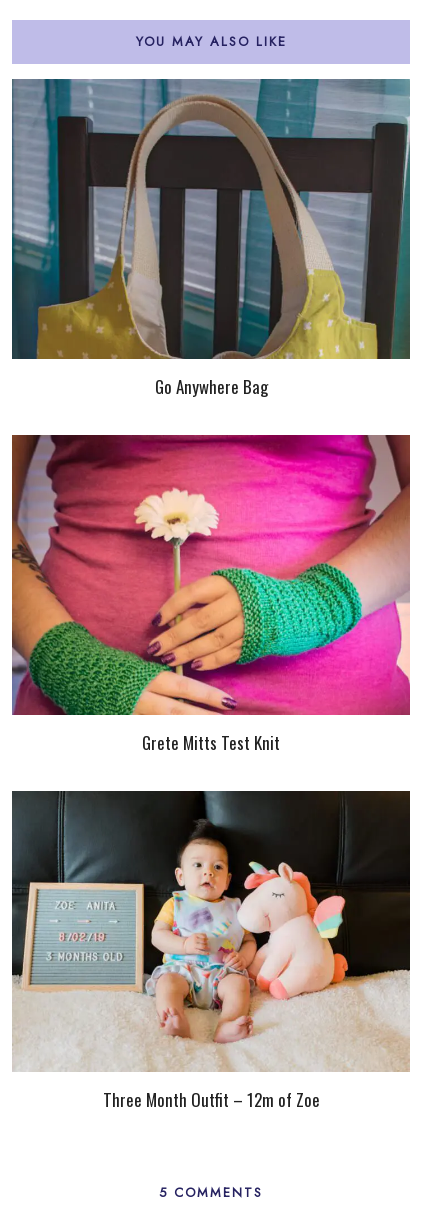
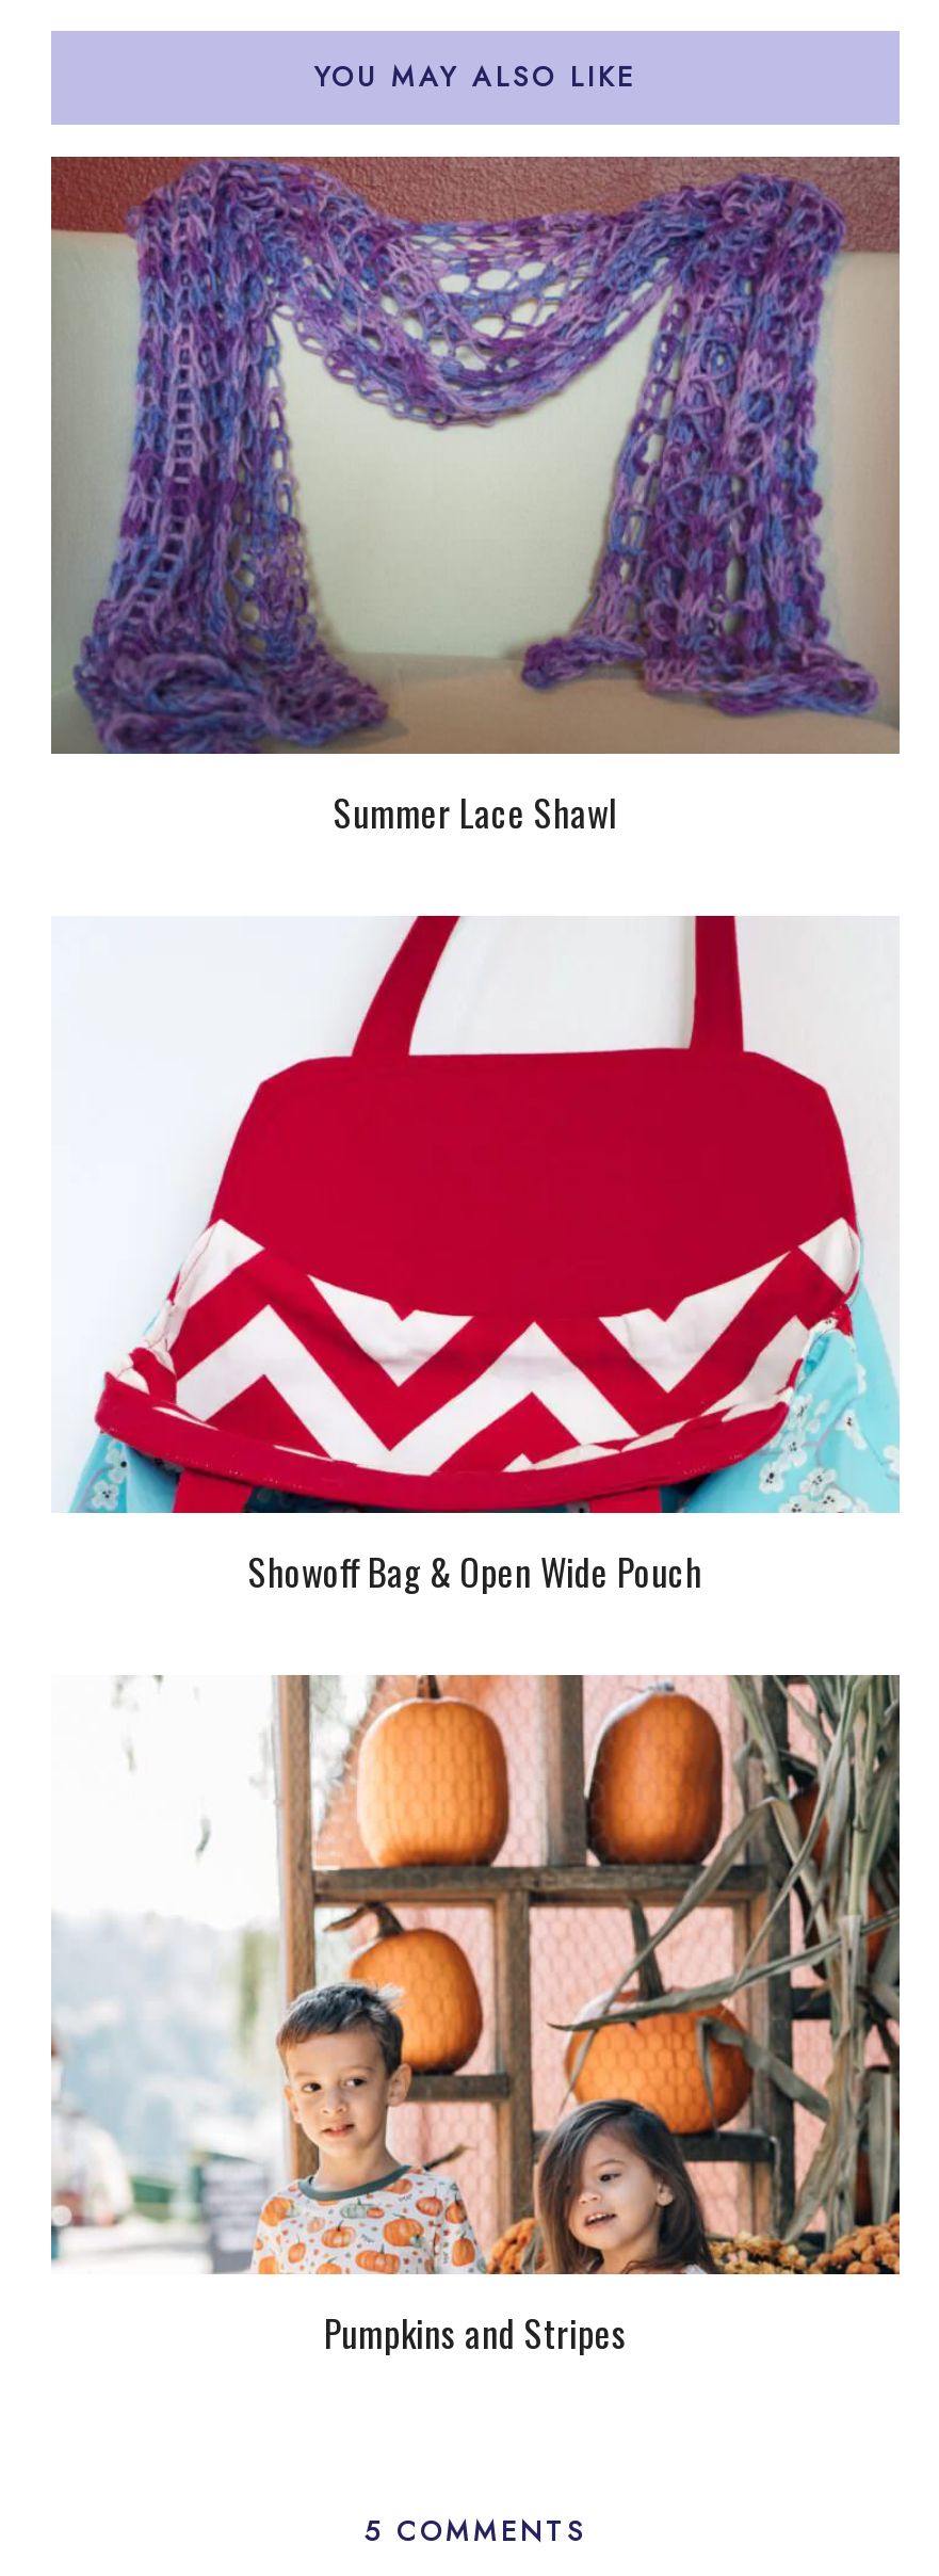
[11,78,411,399] [image] | Go Anywhere Bag -> [51,155,902,839] [image] | Summer Lace Shawl
[11,434,411,755] [image] | Grete Mitts Test Knit -> [51,914,900,1599] [image] | Showoff Bag & Open Wide Pouch
[11,790,411,1112] [image] | Three Month Outfit – 12m of Zoe -> [49,1673,902,2359] [image] | Pumpkins and Stripes

